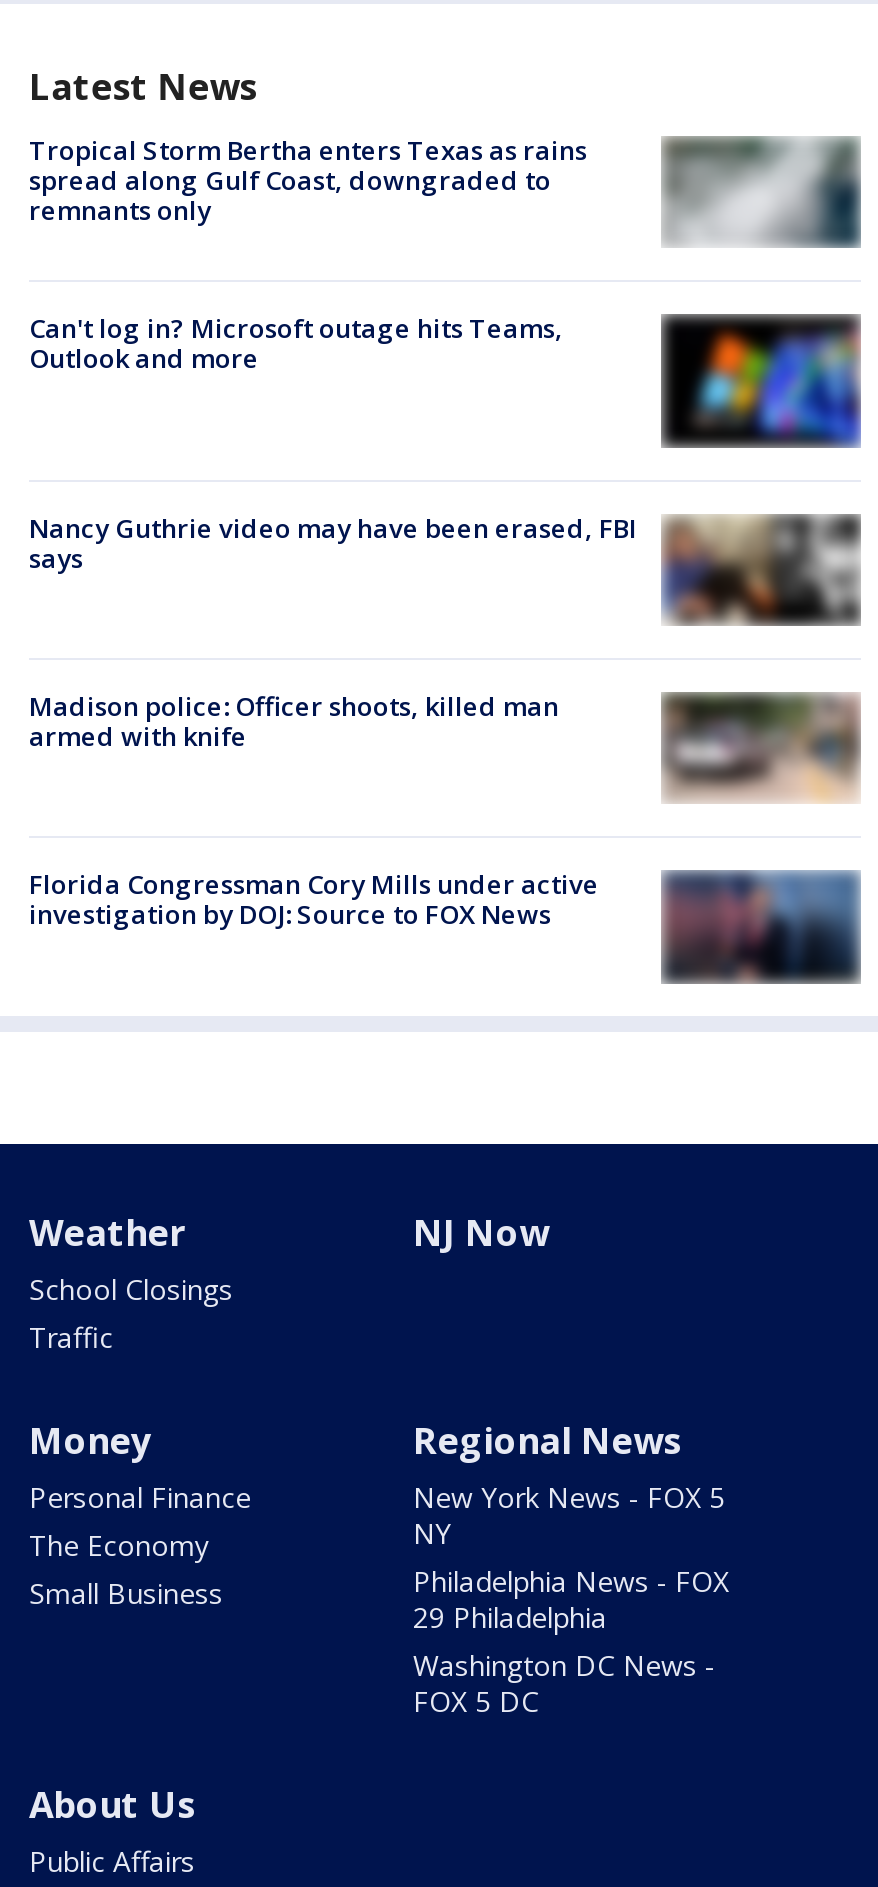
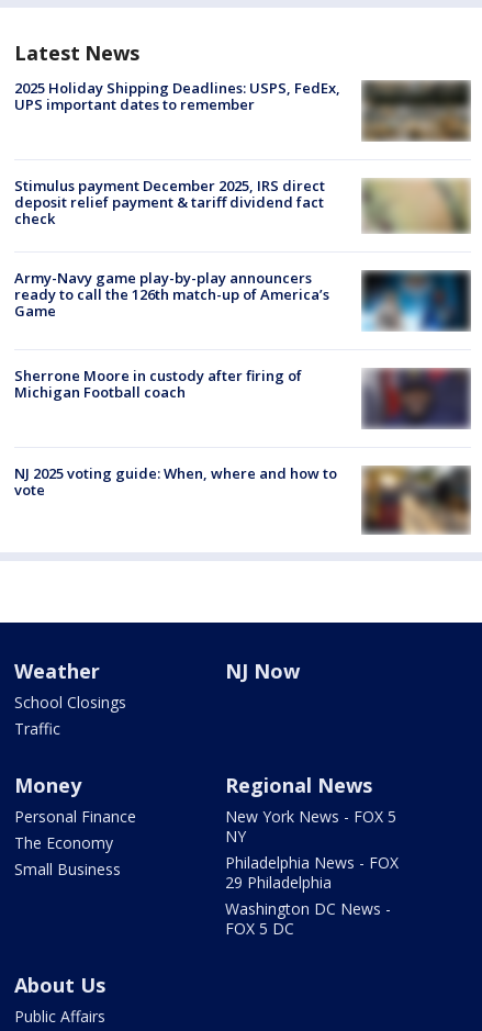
[29,132,859,246] [image] | Tropical Storm Bertha enters Texas as rains | spread along Gulf Coast, downgraded to | remnants only -> [14,78,471,142] [image] | 2025 Holiday Shipping Deadlines: USPS, FedEx, | UPS important dates to remember
[29,310,563,376] Can't log in? Microsoft outage hits Teams, | Outlook and more -> [14,176,325,229] Stimulus payment December 2025, IRS direct | deposit relief payment & tariff dividend fact | check
[659,314,863,450] [image] -> [361,179,471,242] [image]
[29,500,863,628] [image] | Nancy Guthrie video may have been erased, FBI | says -> [14,268,472,339] [image] | Army-Navy game play-by-play announcers | ready to call the 126th match-up of America’s | Game
[29,688,559,754] Madison police: Officer shoots, killed man | armed with knife -> [14,366,302,402] Sherrone Moore in custody after firing of | Michigan Football coach
[661,678,861,804] [image] -> [362,368,471,436] [image]
[29,856,861,986] [image] | Florida Congressman Cory Mills under active | investigation by DOJ: Source to FOX News -> [14,464,471,536] [image] | NJ 2025 voting guide: When, where and how to | vote

